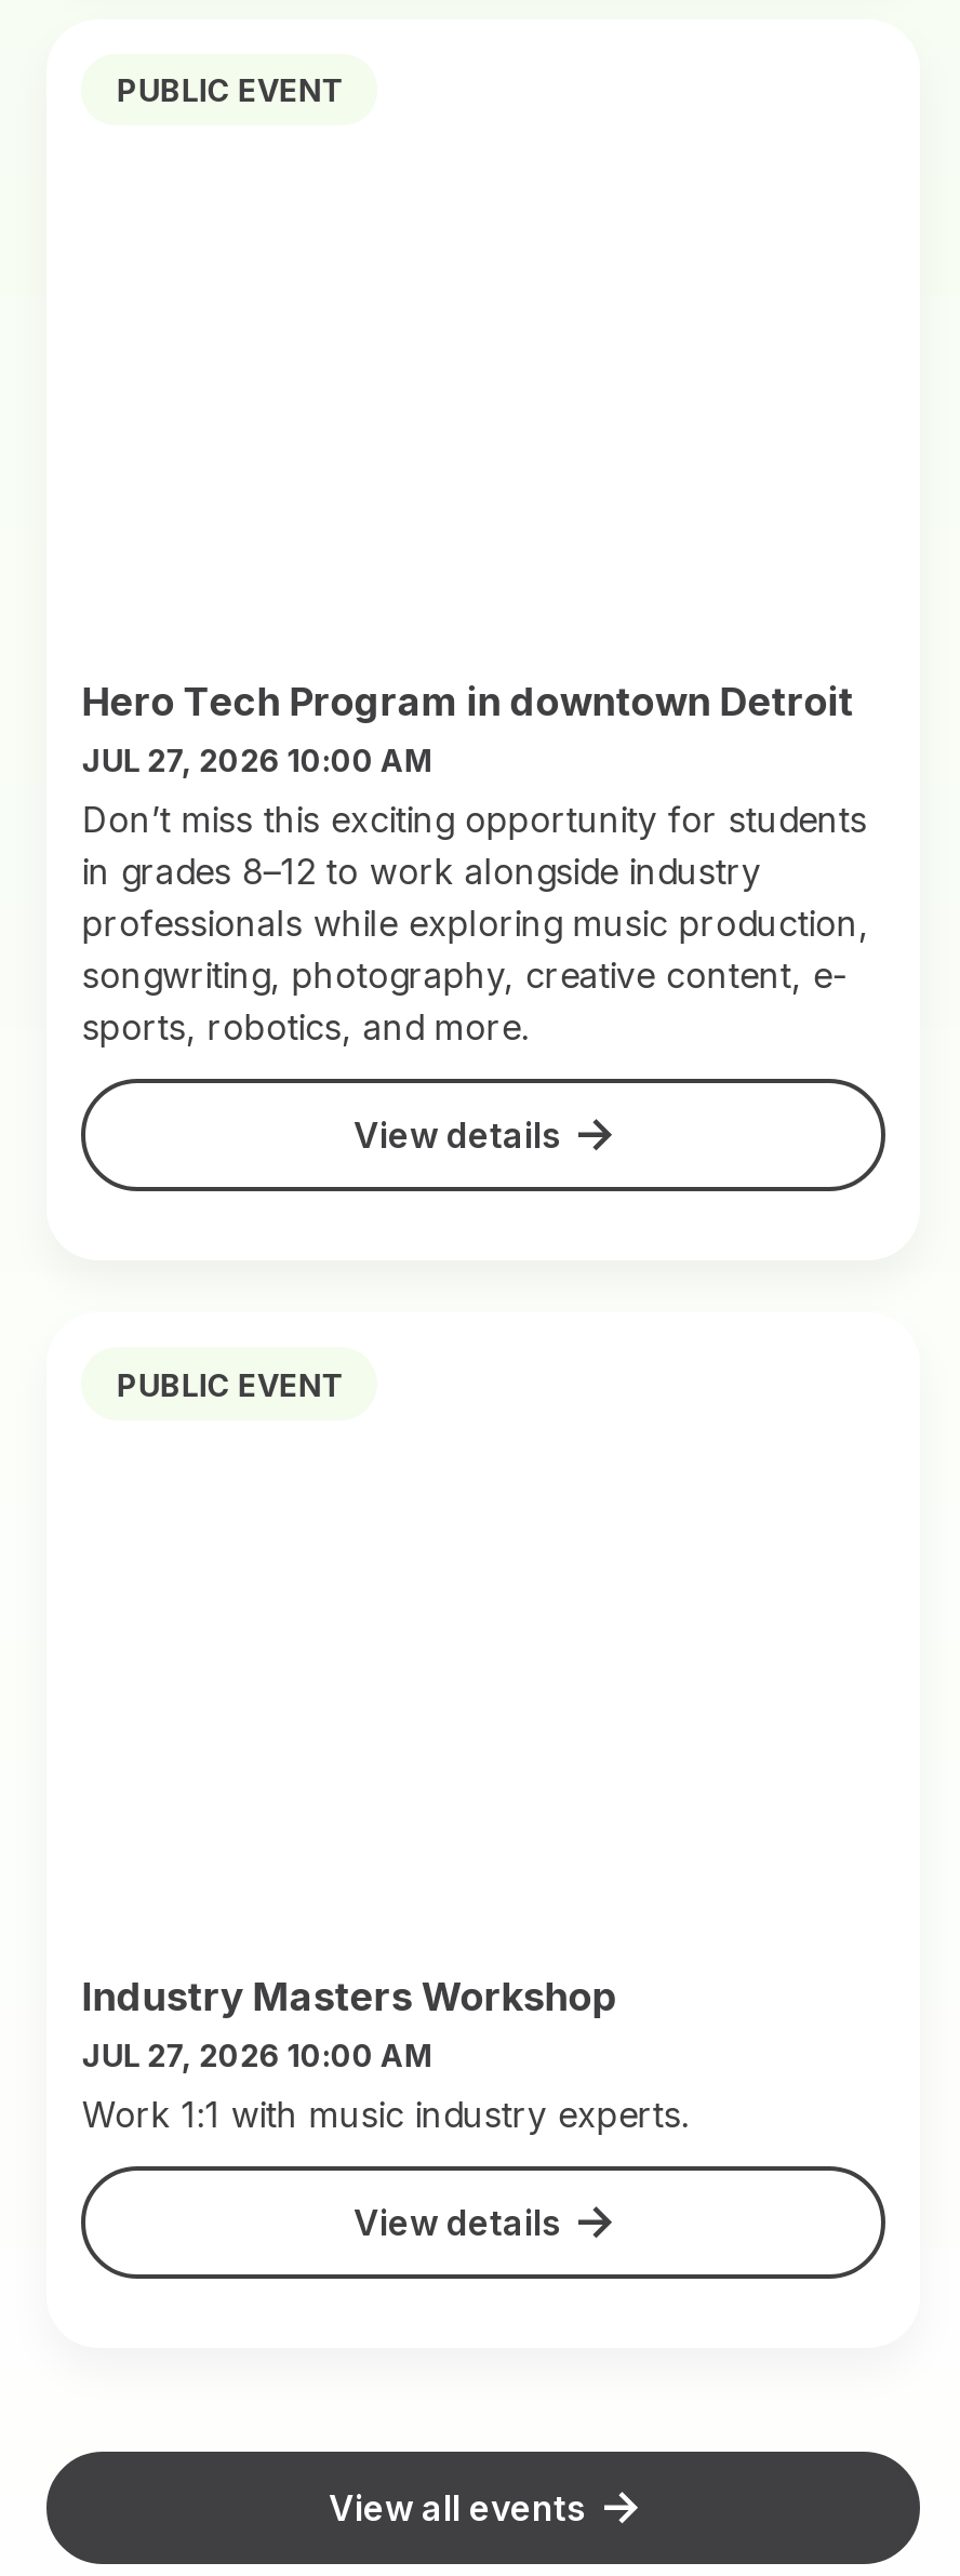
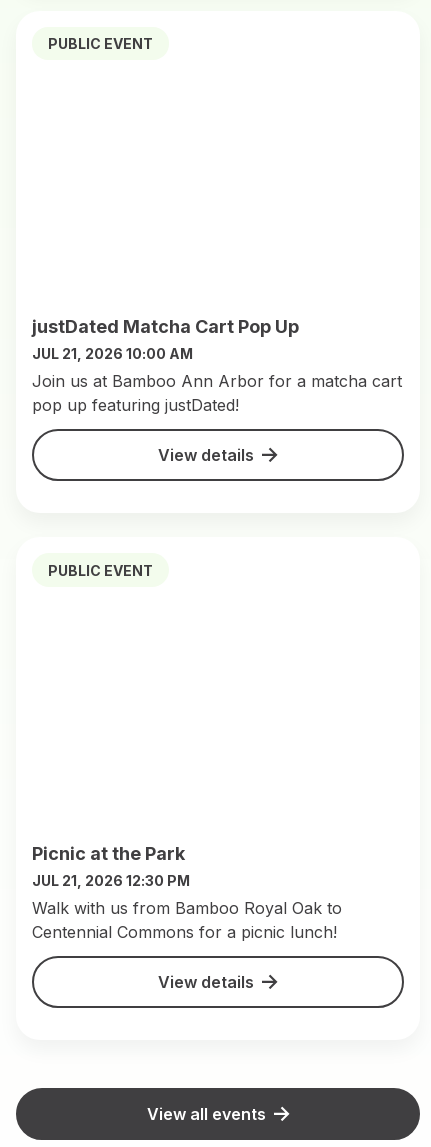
[82,679,869,1049] Hero Tech Program in downtown Detroit | JUL 27, 2026 10:00 AM | Don’t miss this exciting opportunity for students | in grades 8–12 to work alongside industry | professionals while exploring music production, | songwriting, photography, creative content, e- | sports, robotics, and more. -> [32,316,402,415] justDated Matcha Cart Pop Up | JUL 21, 2026 10:00 AM | Join us at Bamboo Ann Arbor for a matcha cart | pop up featuring justDated!
moved [117,1114,561,1402] -> [48,445,254,579]: View details | PUBLIC EVENT
[82,1974,690,2136] Industry Masters Workshop | JUL 27, 2026 10:00 AM | Work 1:1 with music industry experts. -> [32,843,342,942] Picnic at the Park | JUL 21, 2026 12:30 PM | Walk with us from Bamboo Royal Oak to | Centennial Commons for a picnic lunch!

